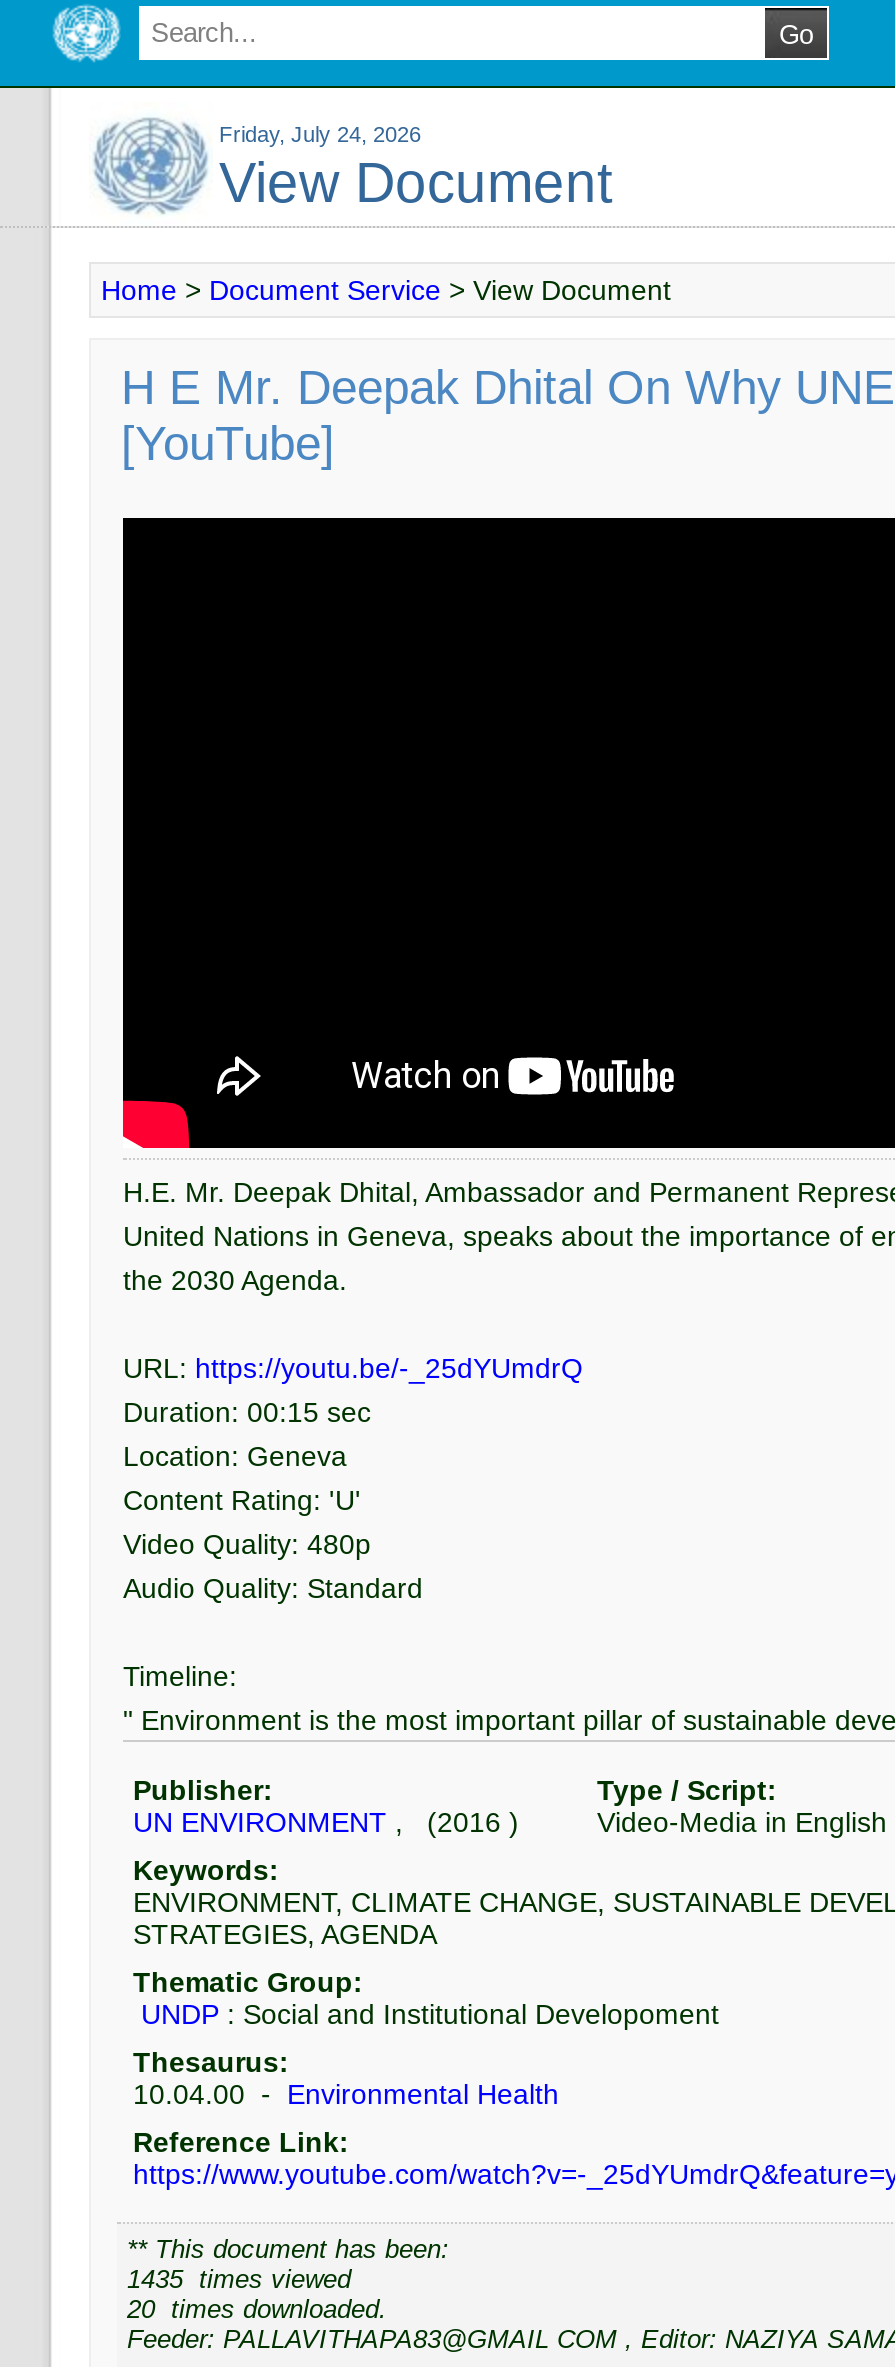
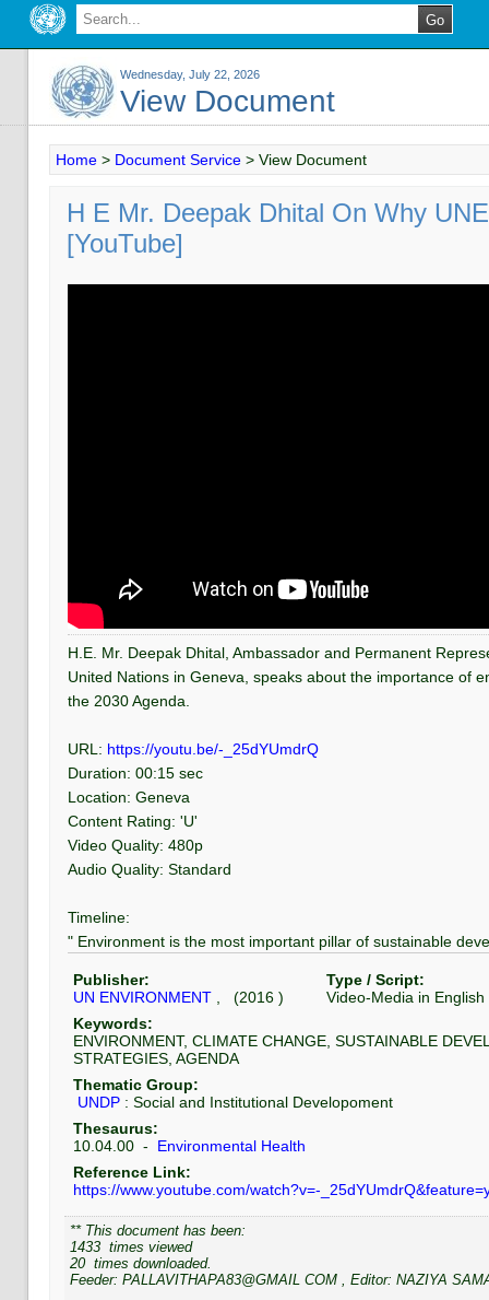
[219,122,421,146] Friday, July 24, 2026 -> [120,68,260,81] Wednesday, July 22, 2026
[127,2264,351,2294] 1435 times viewed -> [70,1239,192,1255] 1433 times viewed

